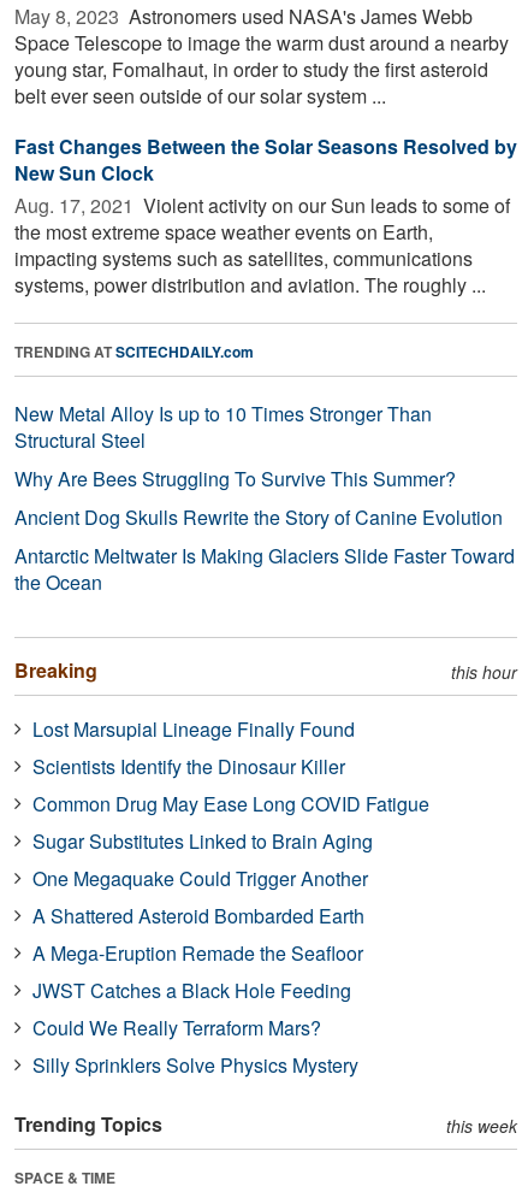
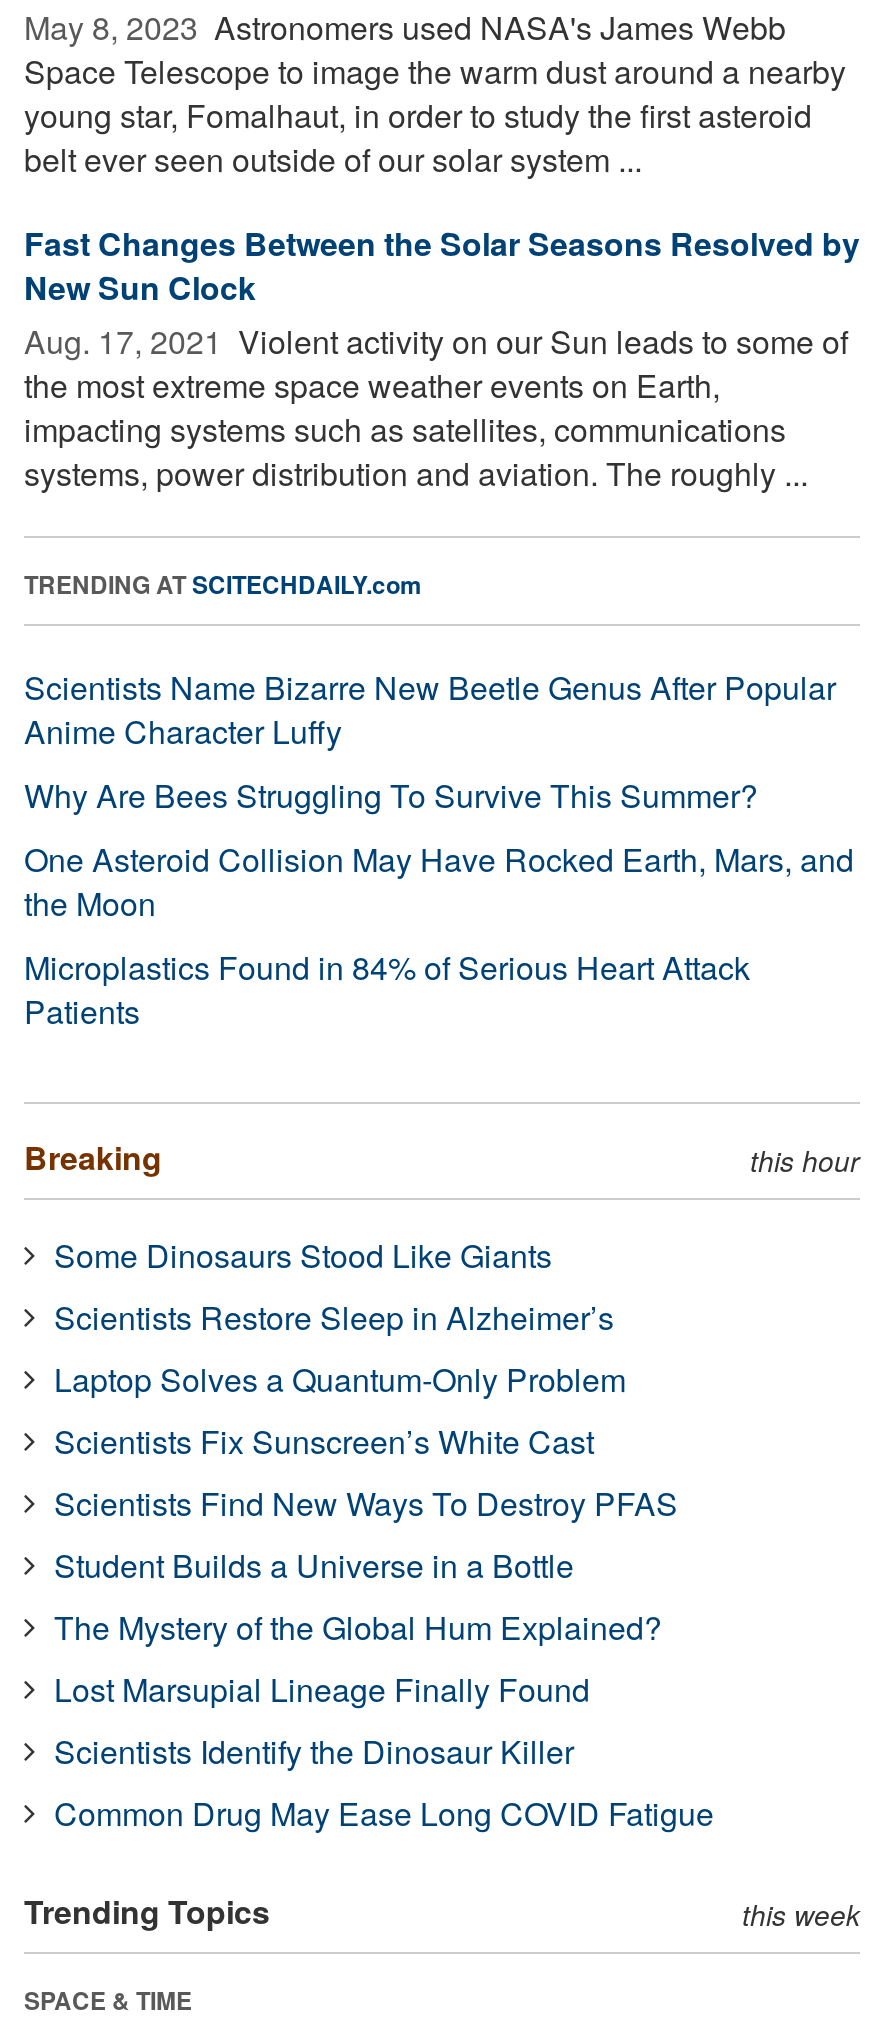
[14,399,432,454] New Metal Alloy Is up to 10 Times Stronger Than | Structural Steel -> [24,664,836,754] Scientists Name Bizarre New Beetle Genus After Popular | Anime Character Luffy
[14,503,515,596] Ancient Dog Skulls Rewrite the Story of Canine Evolution | Antarctic Meltwater Is Making Glaciers Slide Faster Toward | the Ocean -> [24,836,854,1034] One Asteroid Collision May Have Rocked Earth, Mars, and | the Moon | Microplastics Found in 84% of Serious Heart Attack | Patients
none -> [54,1232,678,1650] Some Dinosaurs Stood Like Giants | Scientists Restore Sleep in Alzheimer’s | Laptop Solves a Quantum-Only Problem | Scientists Fix Sunscreen’s White Cast | Scientists Find New Ways To Destroy PFAS | Student Builds a Universe in a Bottle | The Mystery of the Global Hum Explained?
moved [32,715,429,817] -> [54,1666,714,1836]: Lost Marsupial Lineage Finally Found | Scientists Identify the Dinosaur Killer | Common Drug May Ease Long COVID Fatigue
[32,827,373,1079] Sugar Substitutes Linked to Brain Aging | One Megaquake Could Trigger Another | A Shattered Asteroid Bombarded Earth | A Mega-Eruption Remade the Seafloor | JWST Catches a Black Hole Feeding | Could We Really Terraform Mars? | Silly Sprinklers Solve Physics Mystery -> none

